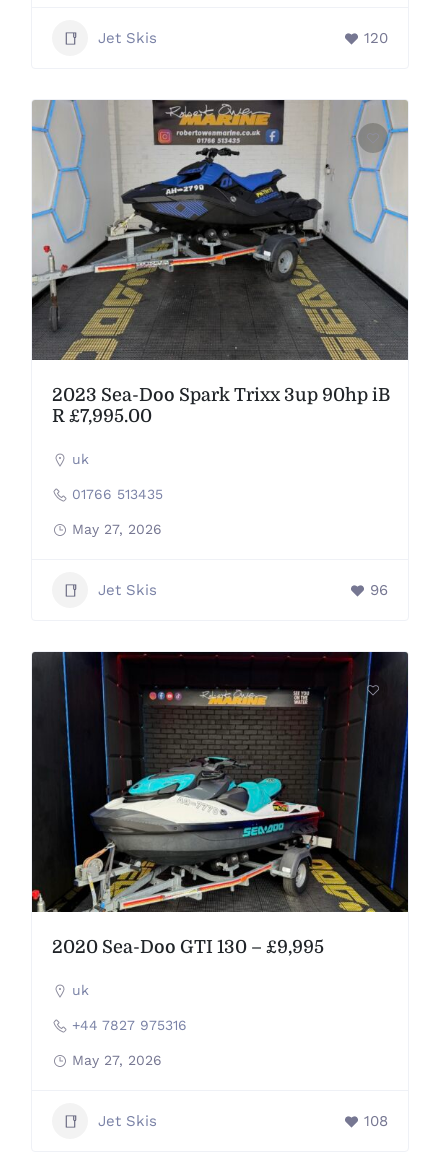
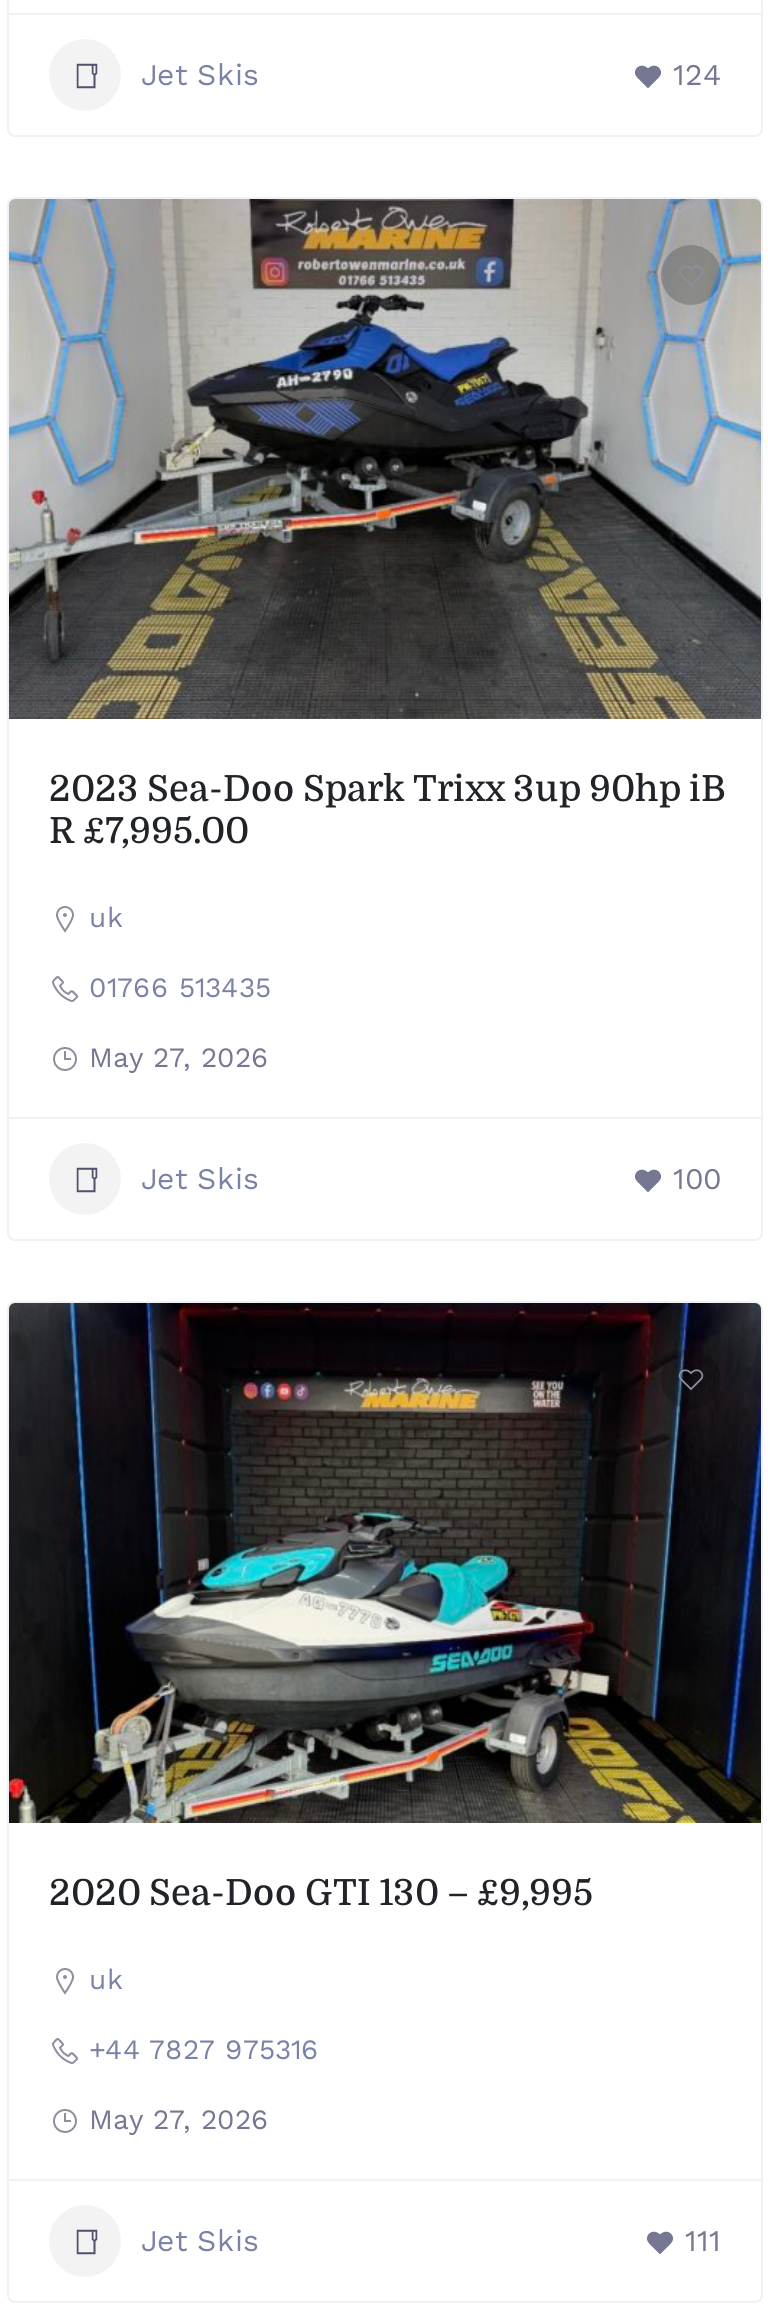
[364,28,388,46] 120 -> [673,56,721,92] 124
[370,580,388,598] 96 -> [673,1160,721,1196] 100
[364,1111,388,1129] 108 -> [685,2222,721,2258] 111

